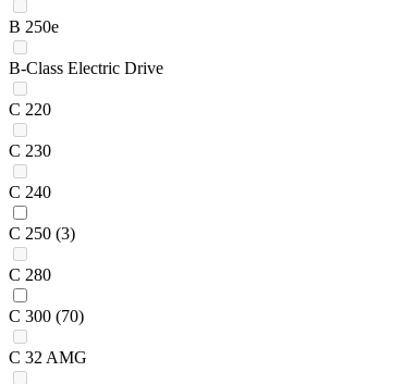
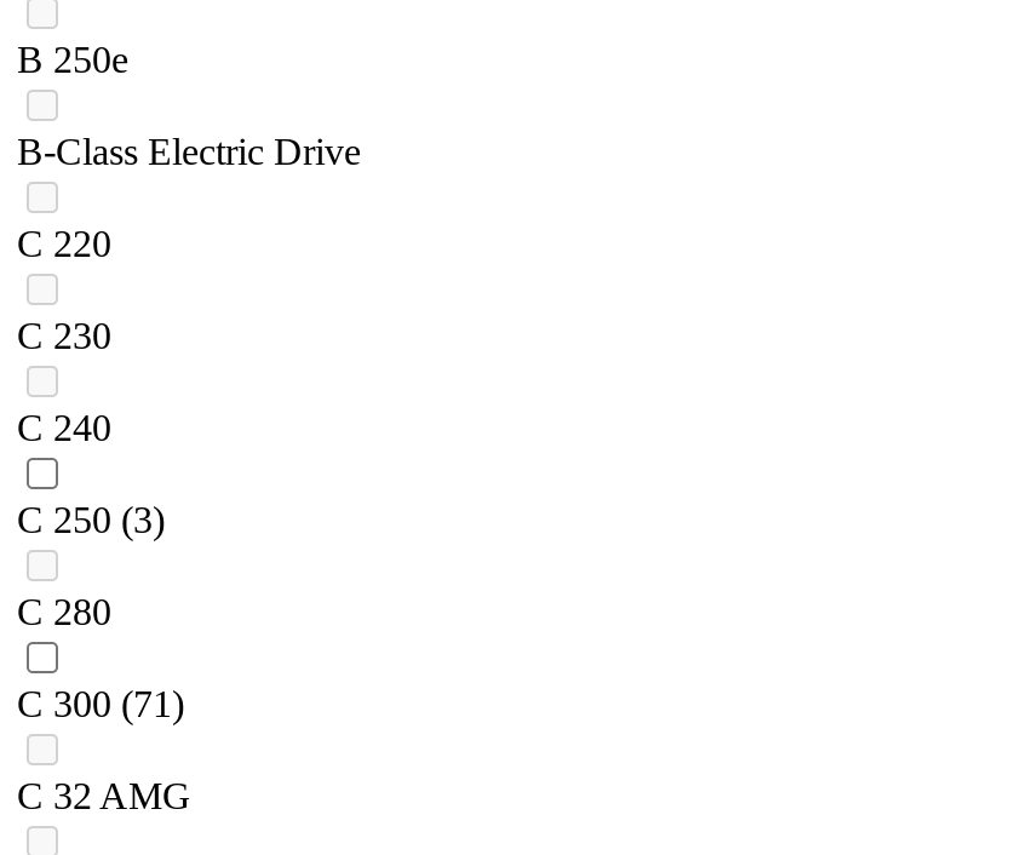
[9,307,84,326] C 300 (70) -> [17,684,184,725] C 300 (71)

